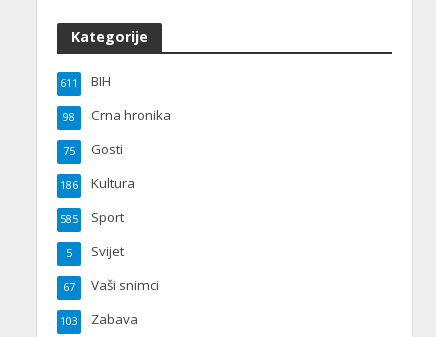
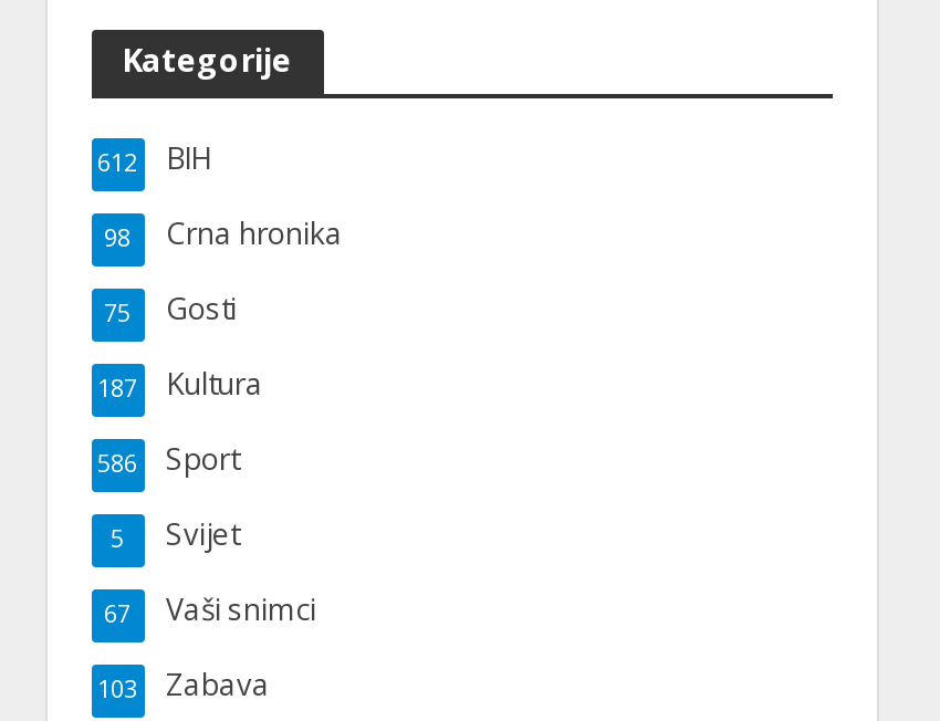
[59,72,110,90] 611 BIH -> [97,138,210,178] 612 BIH
[59,174,134,192] 186 Kultura -> [97,364,263,403] 187 Kultura
[59,208,123,226] 585 Sport -> [97,439,239,479] 586 Sport

